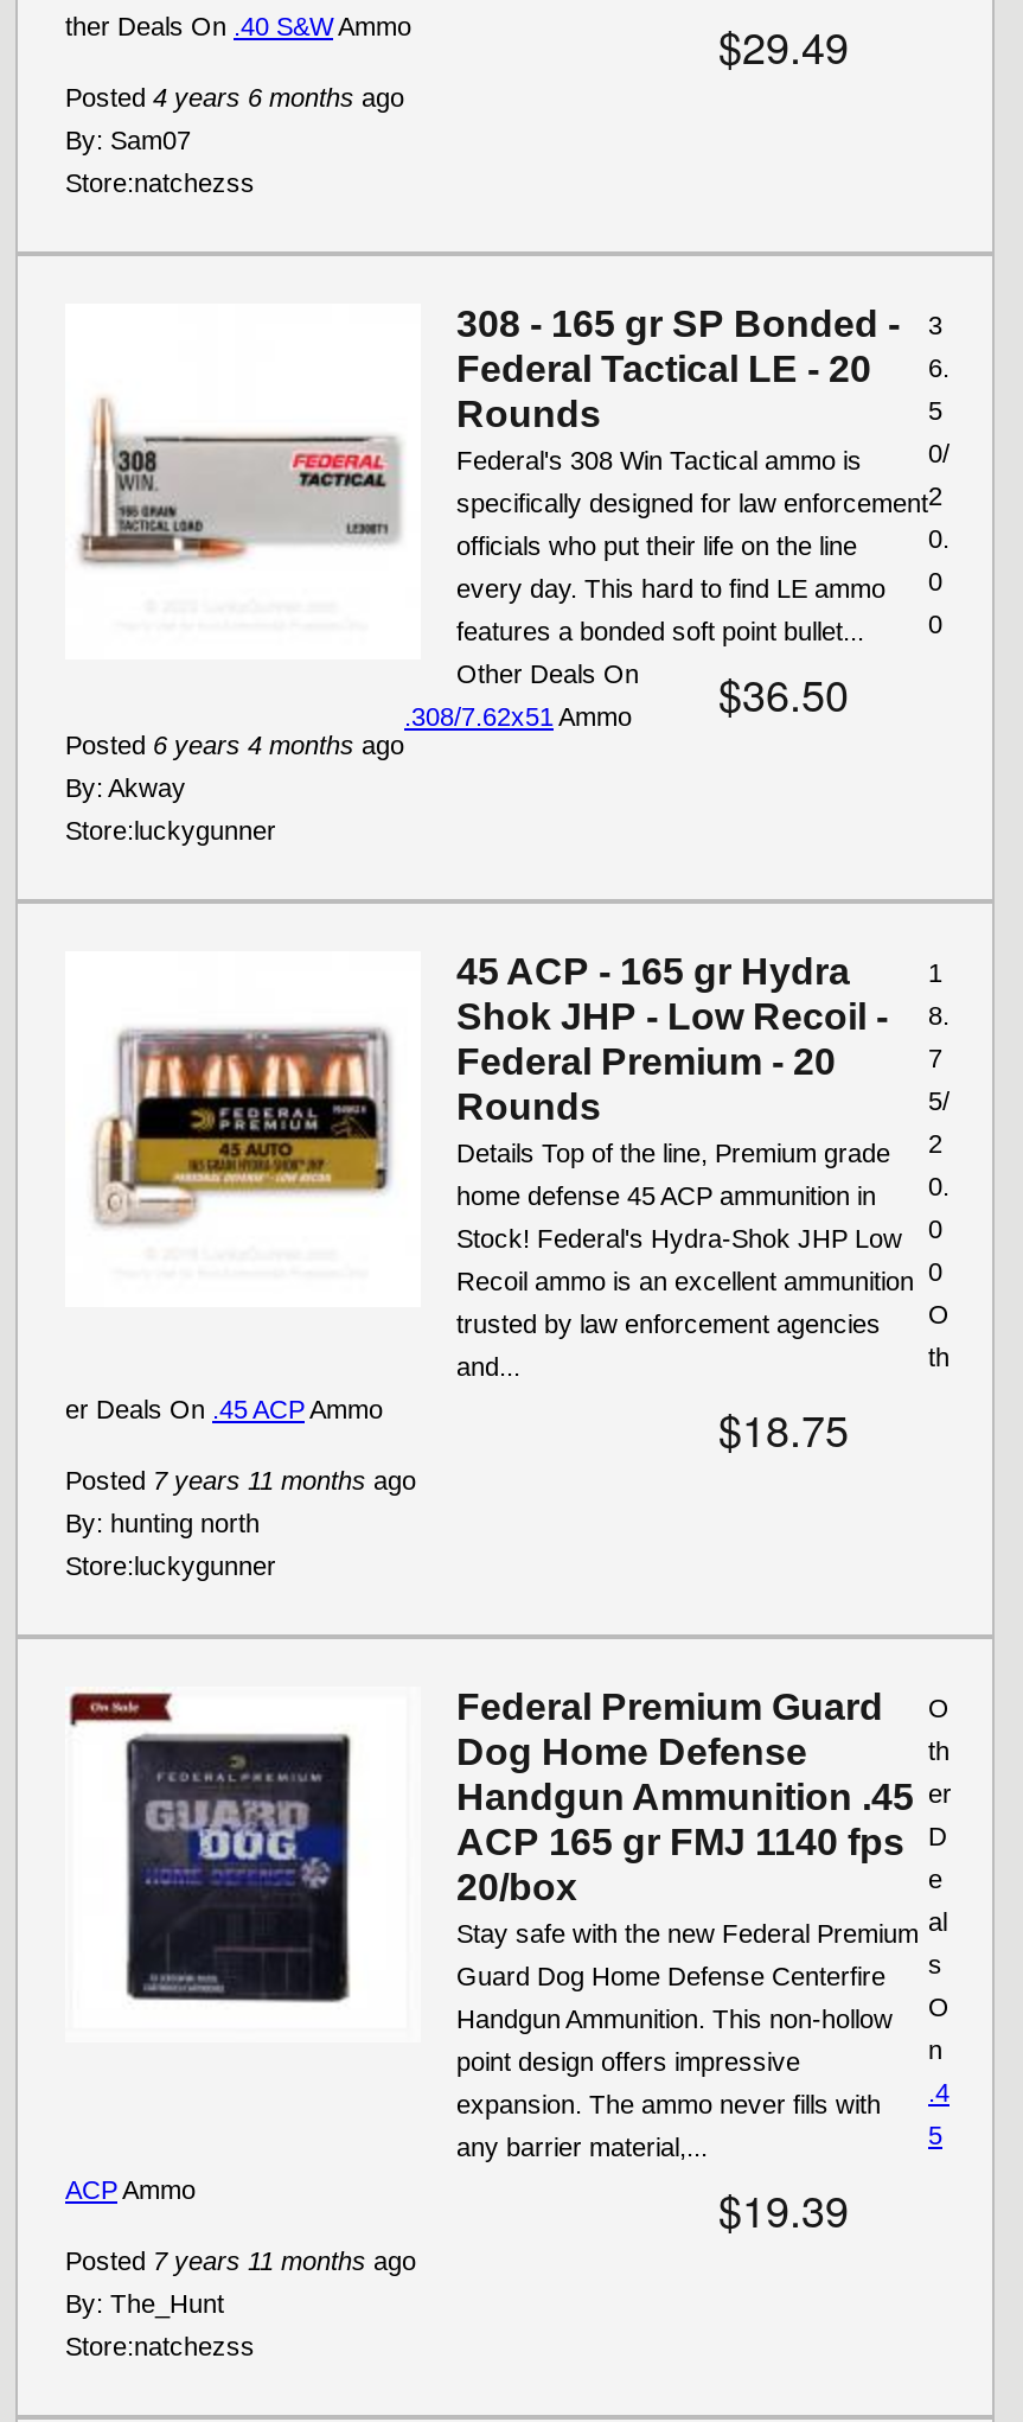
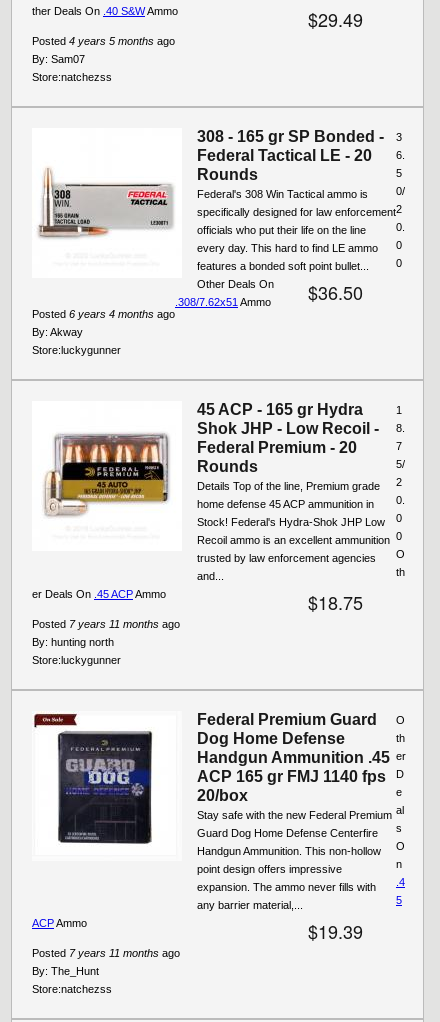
[65,82,404,110] Posted 4 years 6 months ago -> [32,34,175,46] Posted 4 years 5 months ago

